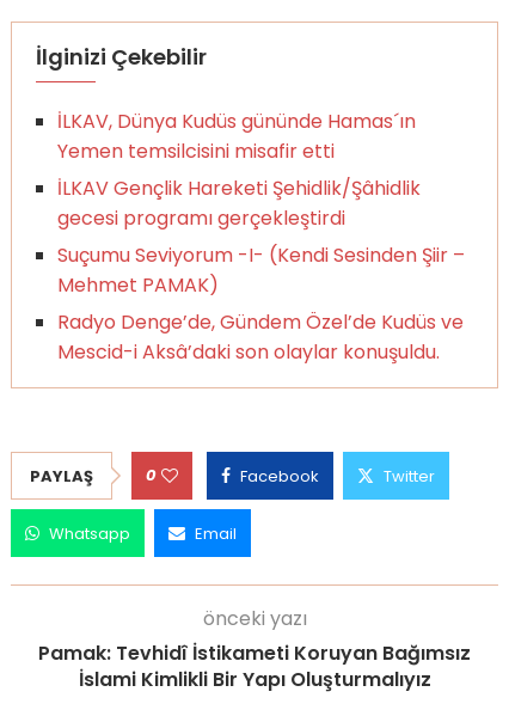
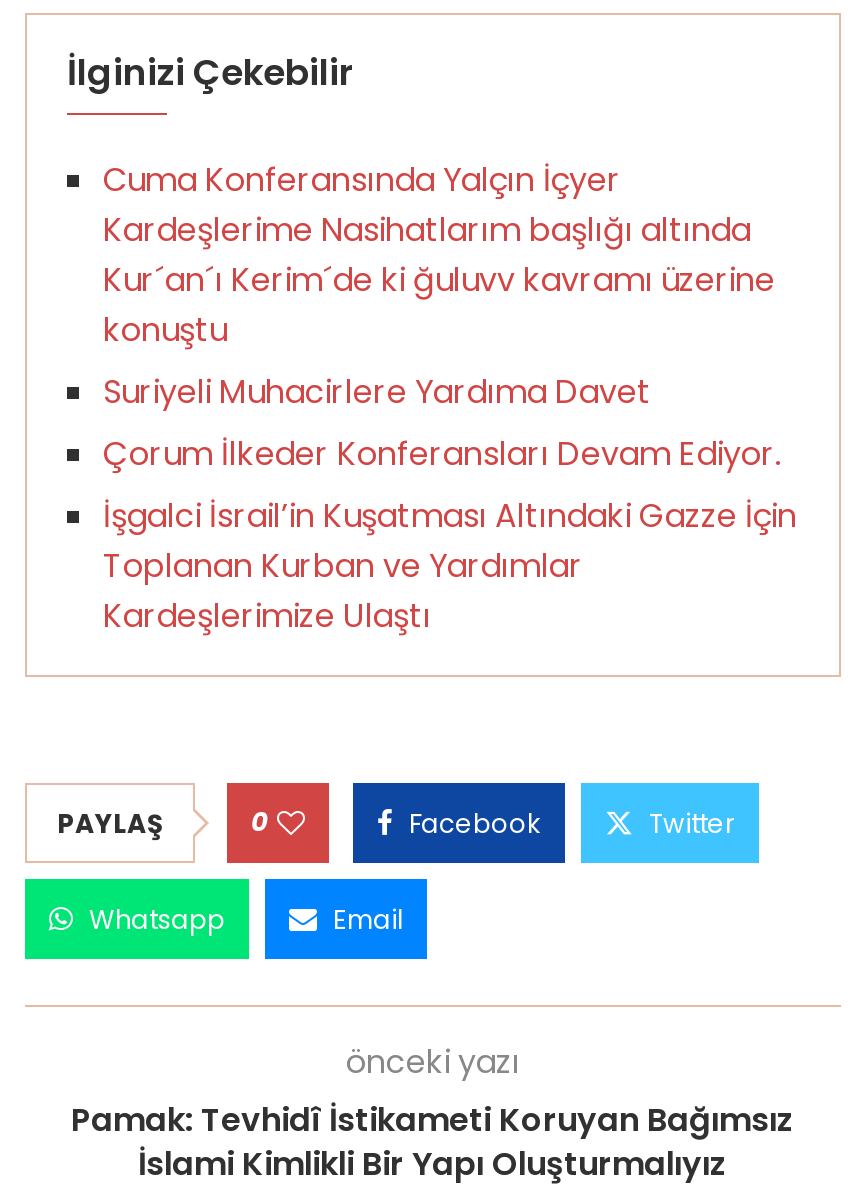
[57,108,465,366] İLKAV, Dünya Kudüs gününde Hamas´ın | Yemen temsilcisini misafir etti | İLKAV Gençlik Hareketi Şehidlik/Şâhidlik | gecesi programı gerçekleştirdi | Suçumu Seviyorum -I- (Kendi Sesinden Şiir – | Mehmet PAMAK) | Radyo Denge’de, Gündem Özel’de Kudüs ve | Mescid-i Aksâ’daki son olaylar konuşuldu. -> [103,157,797,639] Cuma Konferansında Yalçın İçyer | Kardeşlerime Nasihatlarım başlığı altında | Kur´an´ı Kerim´de ki ğuluvv kavramı üzerine | konuştu | Suriyeli Muhacirlere Yardıma Davet | Çorum İlkeder Konferansları Devam Ediyor. | İşgalci İsrail’in Kuşatması Altındaki Gazze İçin | Toplanan Kurban ve Yardımlar | Kardeşlerimize Ulaştı

